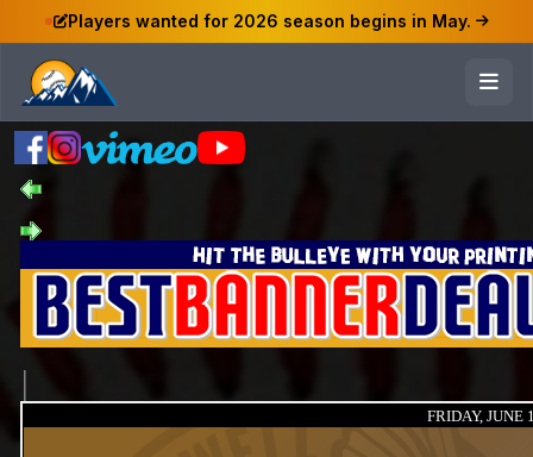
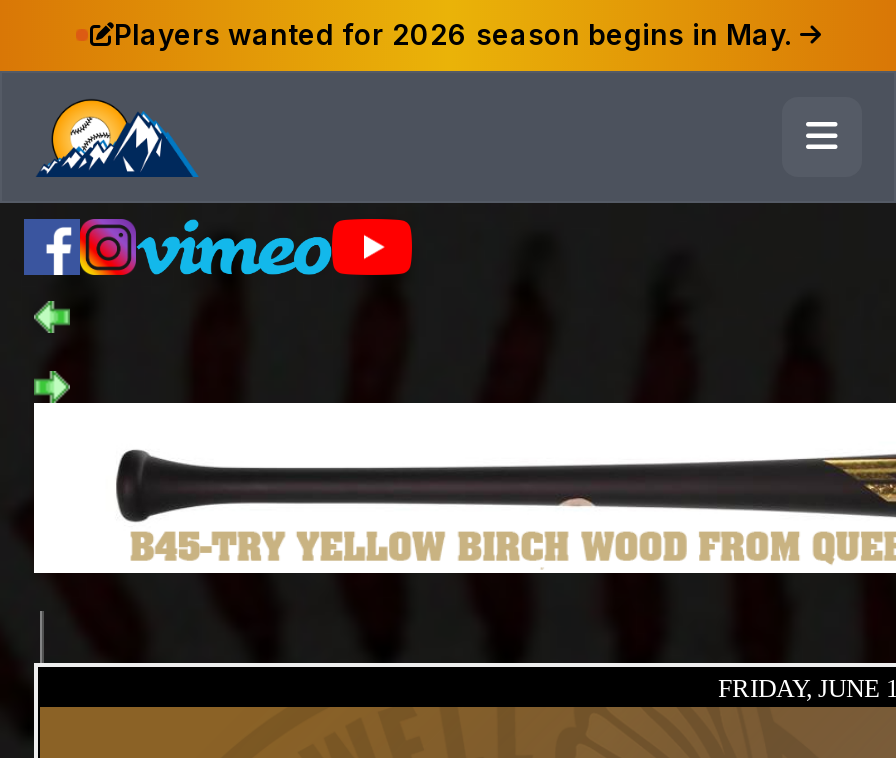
[19,239,529,349] [image] -> [32,401,890,577] [image]

